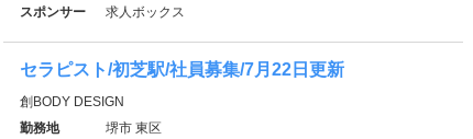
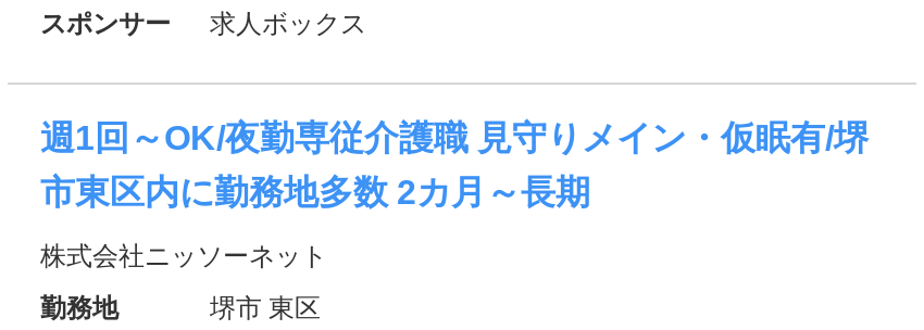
[20,60,344,109] セラピスト/初芝駅/社員募集/7月22日更新 | 創BODY DESIGN -> [40,119,869,271] 週1回～OK/夜勤専従介護職 見守りメイン・仮眠有/堺 | 市東区内に勤務地多数 2カ月～長期 | 株式会社ニッソーネット

